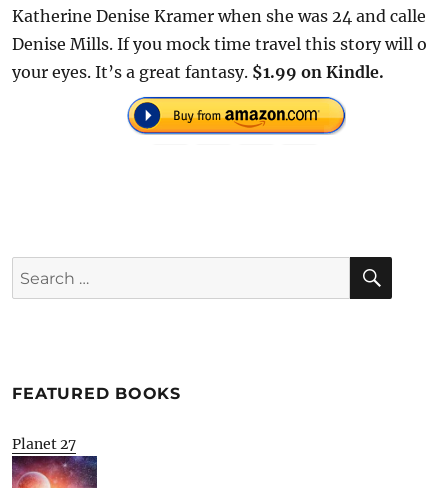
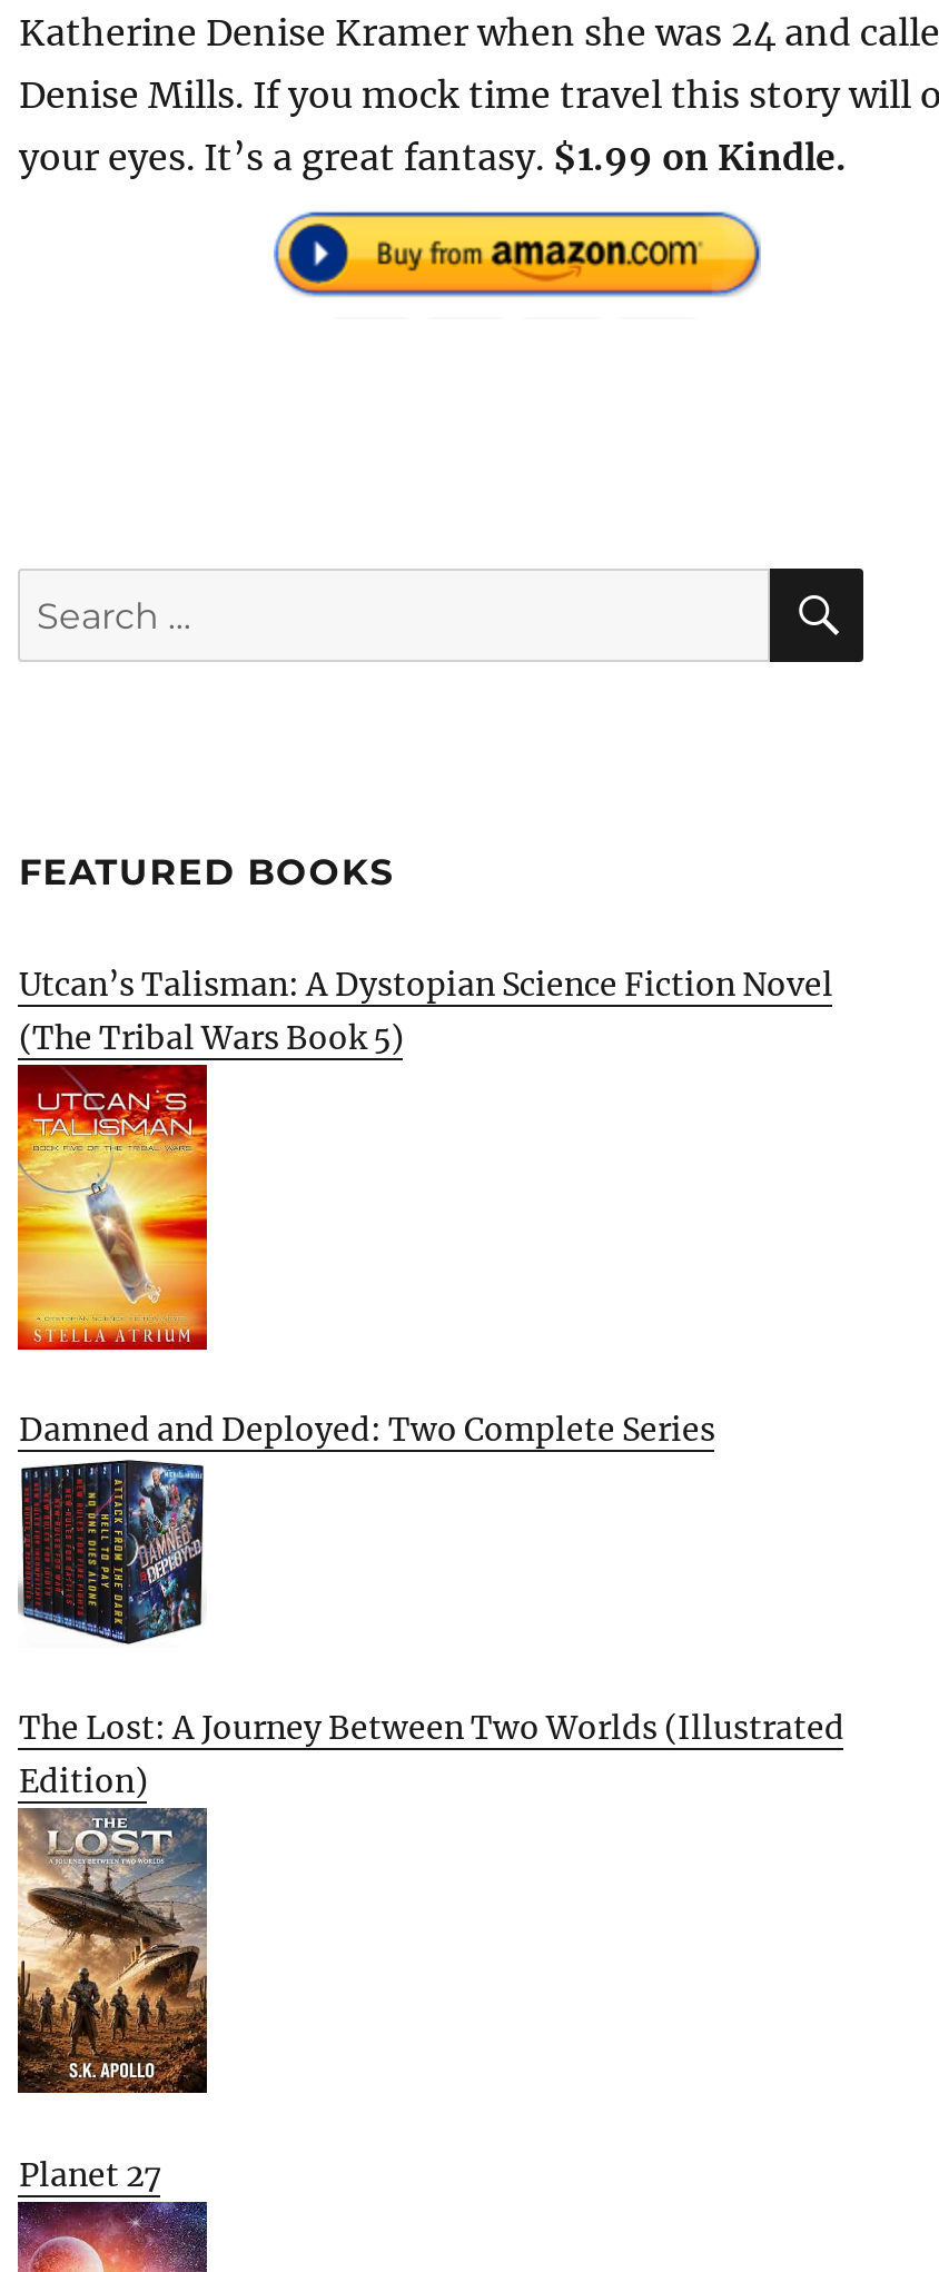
none -> [16,1076,715,1450] [image] | Damned and Deployed: Two Complete Series
none -> [16,1806,209,2095] [image]
none -> [18,1468,844,1802] [image] | The Lost: A Journey Between Two Worlds (Illustrated | Edition)
none -> [19,965,833,1058] Utcan’s Talisman: A Dystopian Science Fiction Novel | (The Tribal Wars Book 5)

